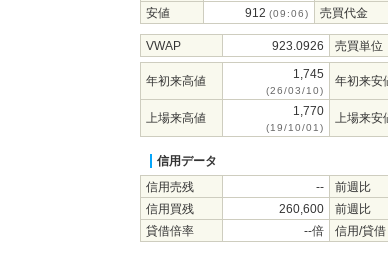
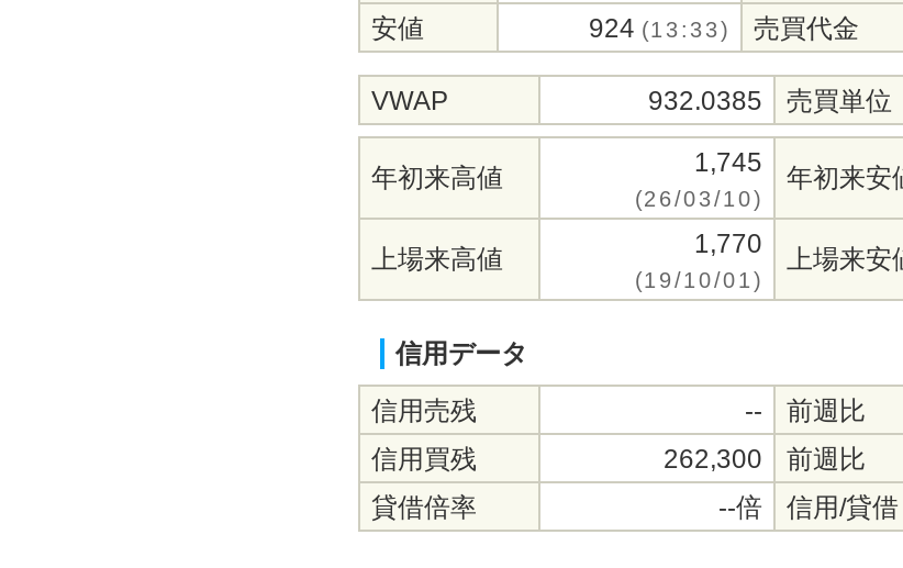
[245,6,368,20] 912 (09:06) 売買代金 -> [589,13,859,44] 924 (13:33) 売買代金
[272,39,383,53] 923.0926 売買単位 -> [648,86,892,116] 932.0385 売買単位
[279,202,371,216] 260,600 前週比 -> [664,444,866,475] 262,300 前週比

